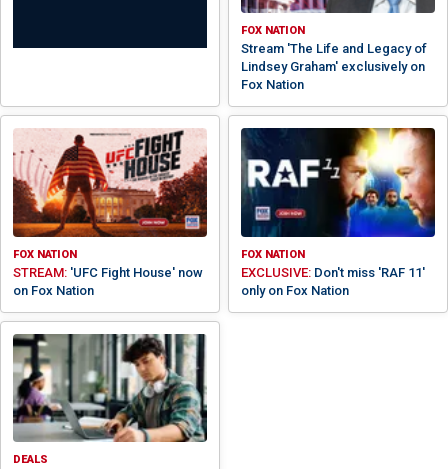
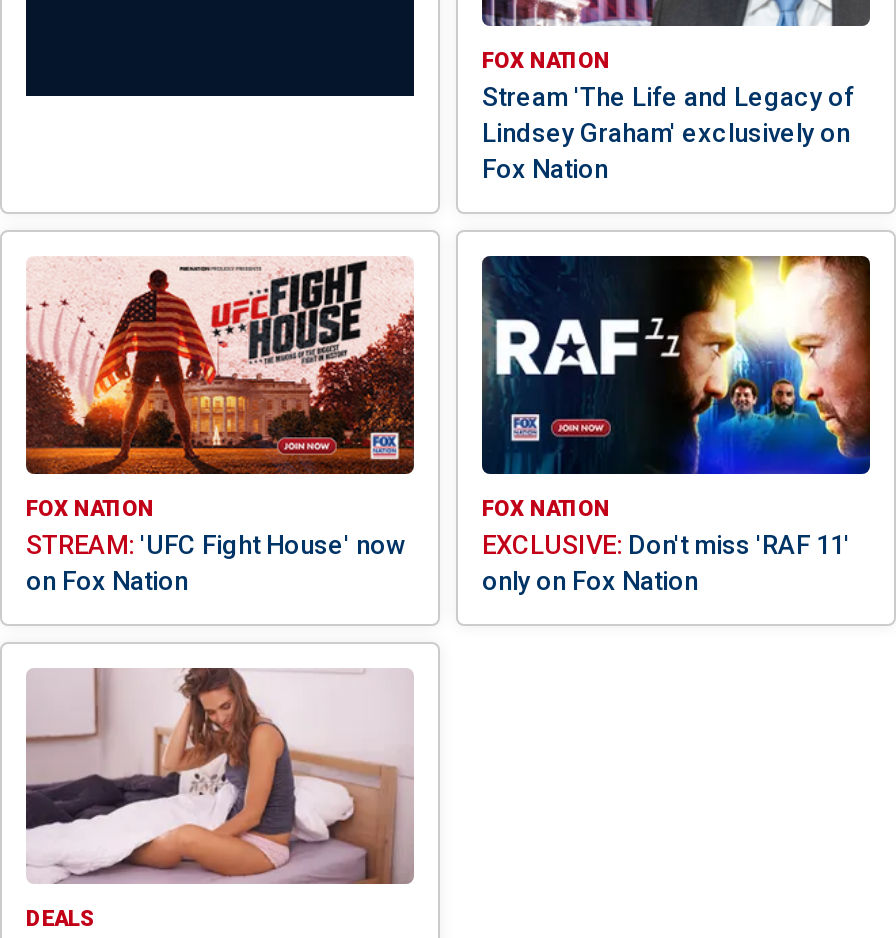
[12,333,207,443] [image] -> [26,668,412,884] [image]

